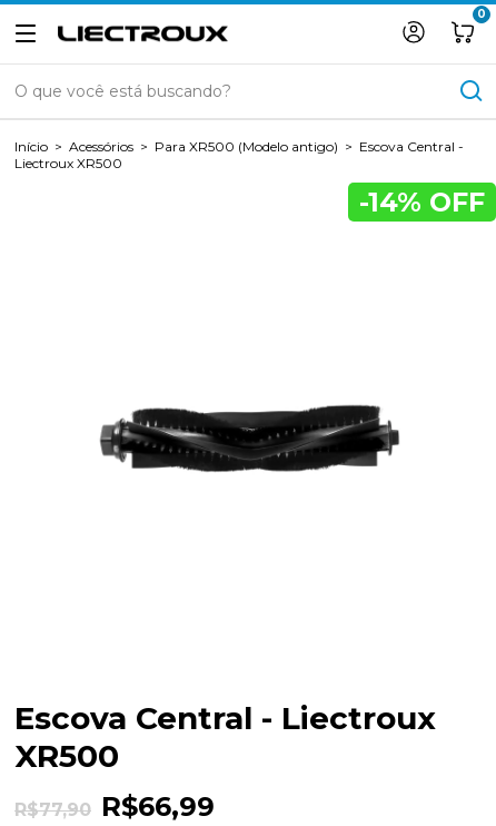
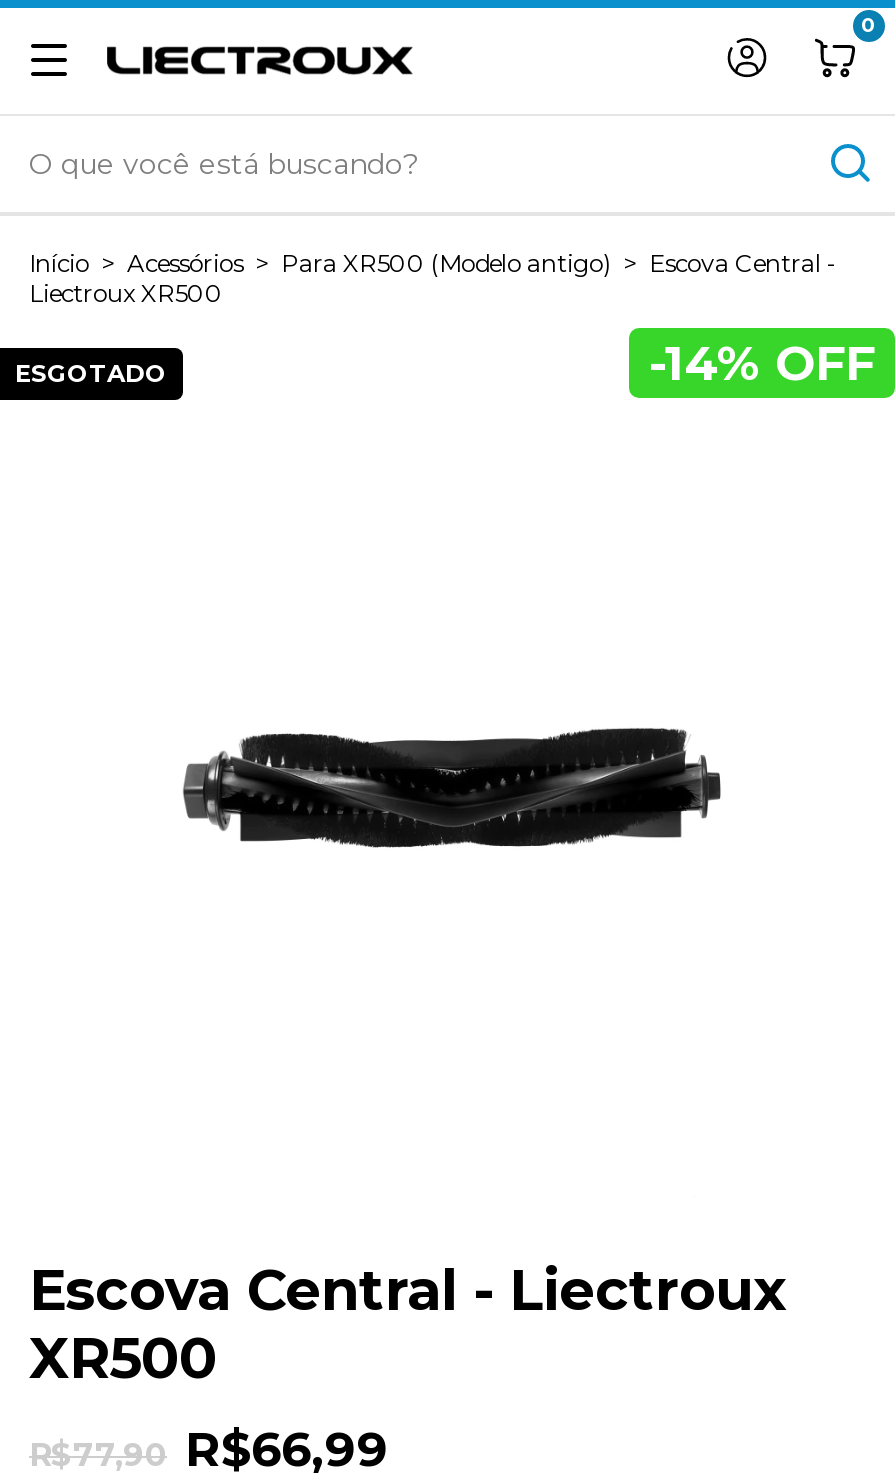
none -> [15,357,167,387] ESGOTADO

